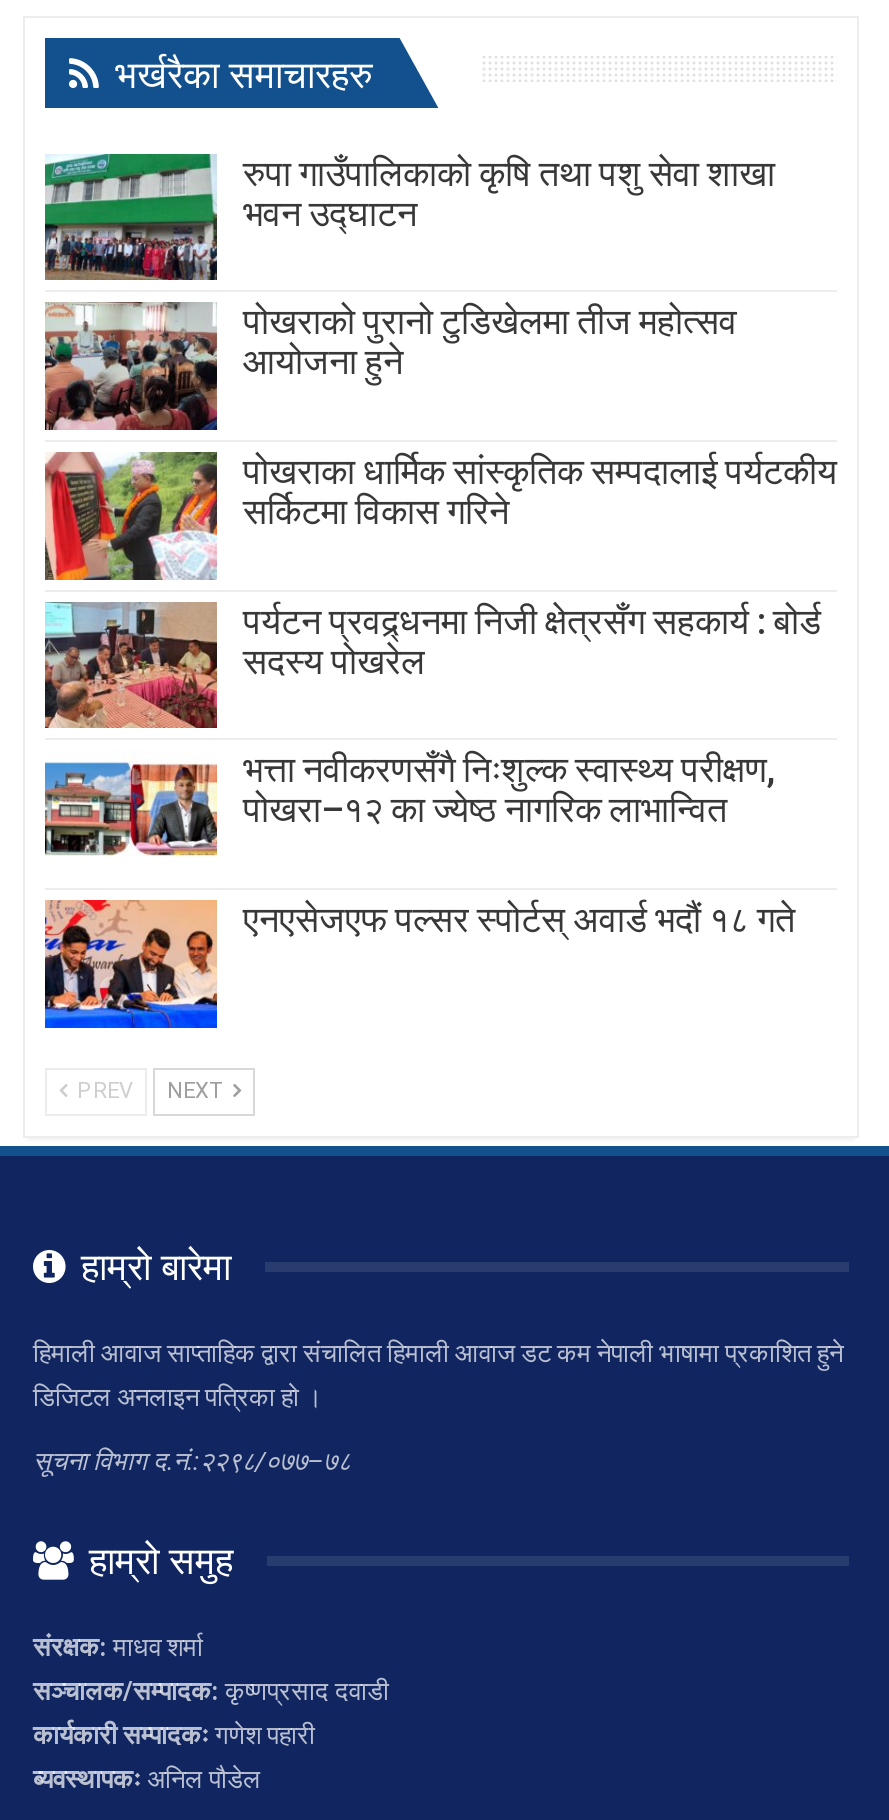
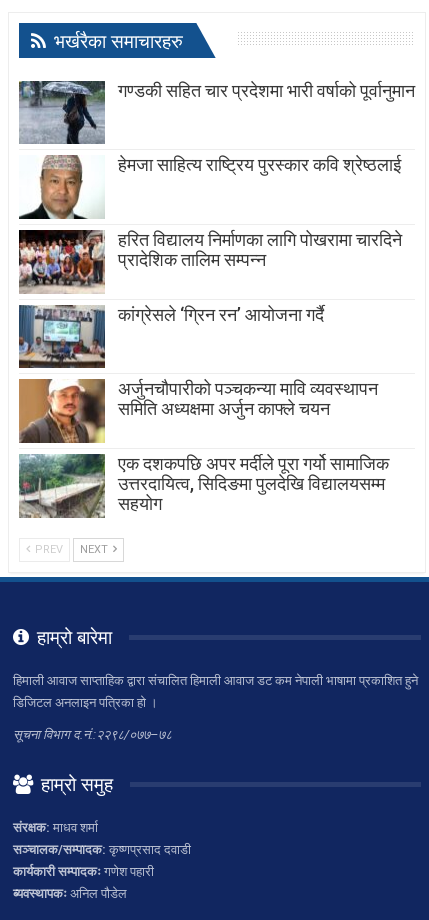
[45,152,775,282] [image] | रुपा गाउँपालिकाको कृषि तथा पशु सेवा शाखा | भवन उद्घाटन -> [18,80,415,145] [image] | गण्डकी सहित चार प्रदेशमा भारी वर्षाको पूर्वानुमान
[43,300,737,432] [image] | पोखराको पुरानो टुडिखेलमा तीज महोत्सव | आयोजना हुने -> [19,154,401,220] [image] | हेमजा साहित्य राष्ट्रिय पुरस्कार कवि श्रेष्ठलाई
[43,450,837,582] [image] | पोखराका धार्मिक सांस्कृतिक सम्पदालाई पर्यटकीय | सर्किटमा विकास गरिने -> [18,229,402,294] [image] | हरित विद्यालय निर्माणका लागि पोखरामा चारदिने | प्रादेशिक तालिम सम्पन्न
[43,599,821,730] [image] | पर्यटन प्रवद्र्धनमा निजी क्षेत्रसँग सहकार्य : बोर्ड | सदस्य पोखरेल -> [18,304,324,369] [image] | कांग्रेसले ‘ग्रिन रन’ आयोजना गर्दै
[43,749,775,878] [image] | भत्ता नवीकरणसँगै निःशुल्क स्वास्थ्य परीक्षण, | पोखरा–१२ का ज्येष्ठ नागरिक लाभान्वित -> [18,378,378,444] [image] | अर्जुनचौपारीको पञ्चकन्या मावि व्यवस्थापन | समिति अध्यक्षमा अर्जुन काफ्ले चयन
[43,898,795,1030] [image] | एनएसेजएफ पल्सर स्पोर्टस् अवार्ड भदौं १८ गते -> [18,453,389,519] [image] | एक दशकपछि अपर मर्दीले पूरा गर्यो सामाजिक | उत्तरदायित्व, सिदिङमा पुलदेखि विद्यालयसम्म | सहयोग

